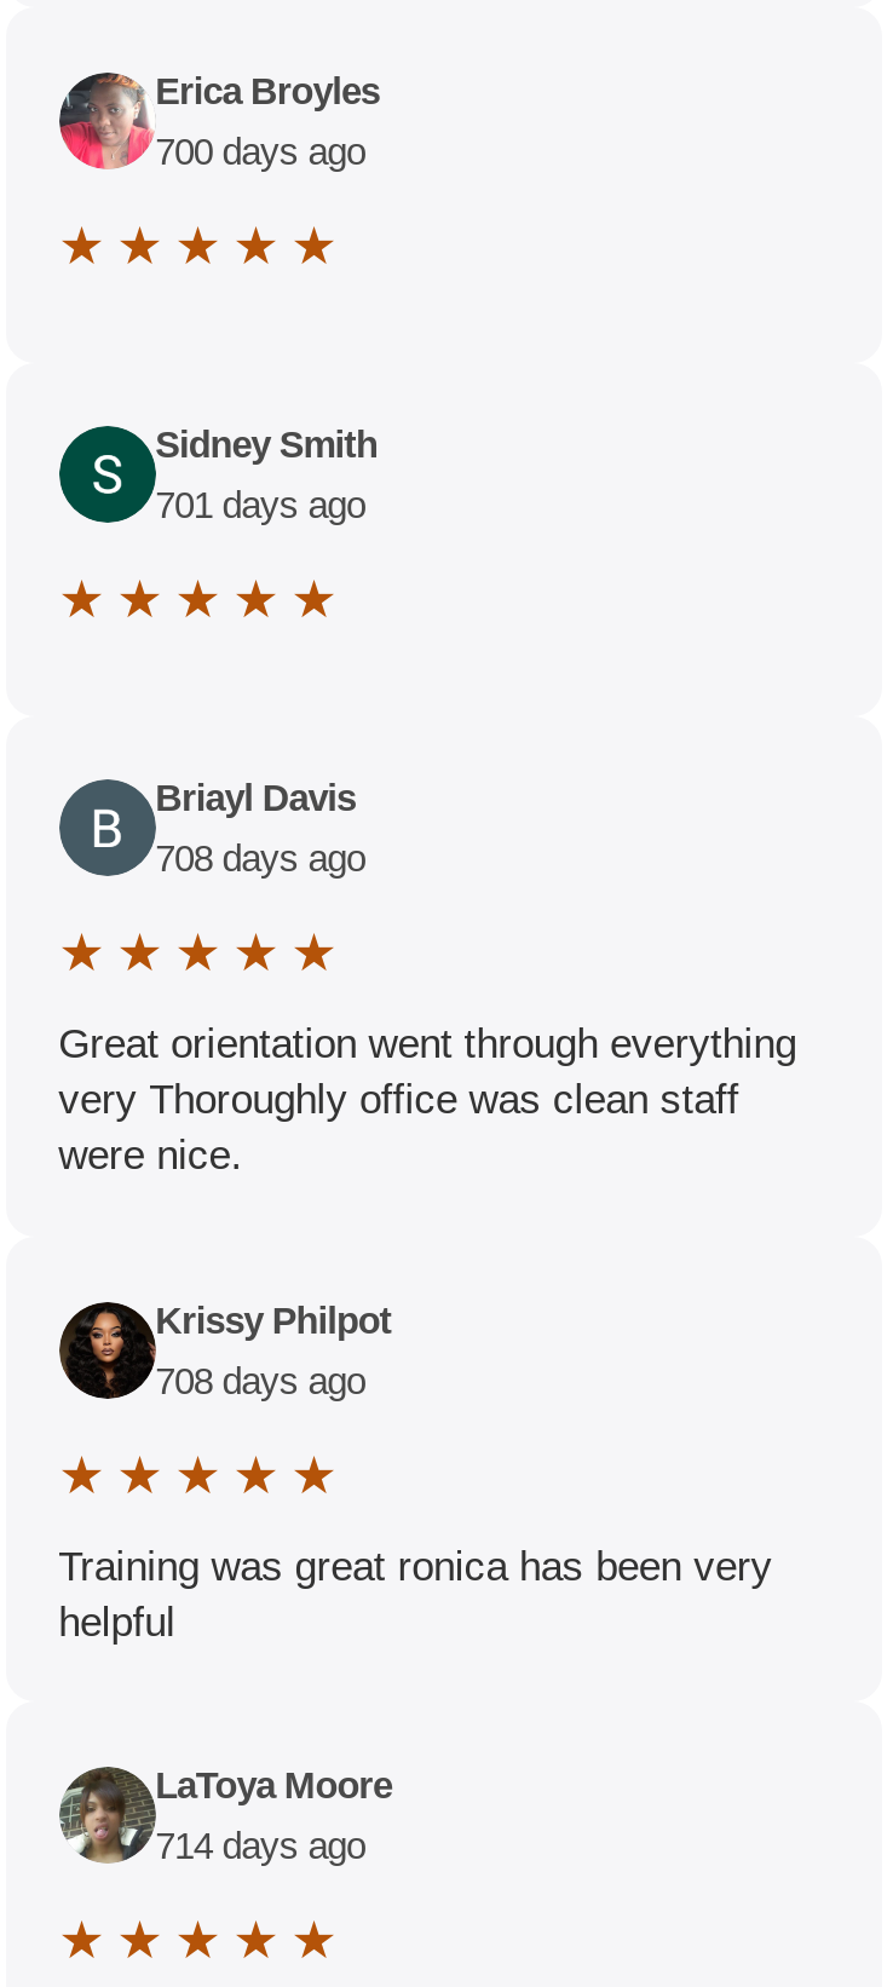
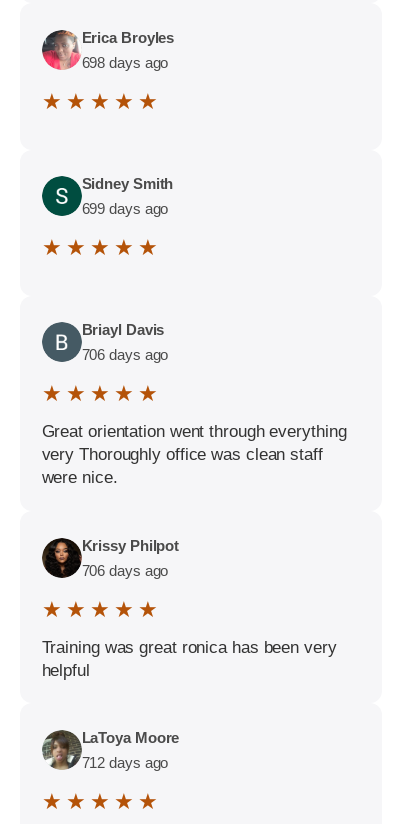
[155,131,365,172] 700 days ago -> [82,54,168,71] 698 days ago
[155,485,365,526] 701 days ago -> [82,200,168,217] 699 days ago
[155,838,365,880] 708 days ago -> [82,346,168,363] 706 days ago
[155,1359,365,1400] 708 days ago -> [82,562,168,579] 706 days ago
[155,1824,365,1866] 714 days ago -> [82,754,168,771] 712 days ago

